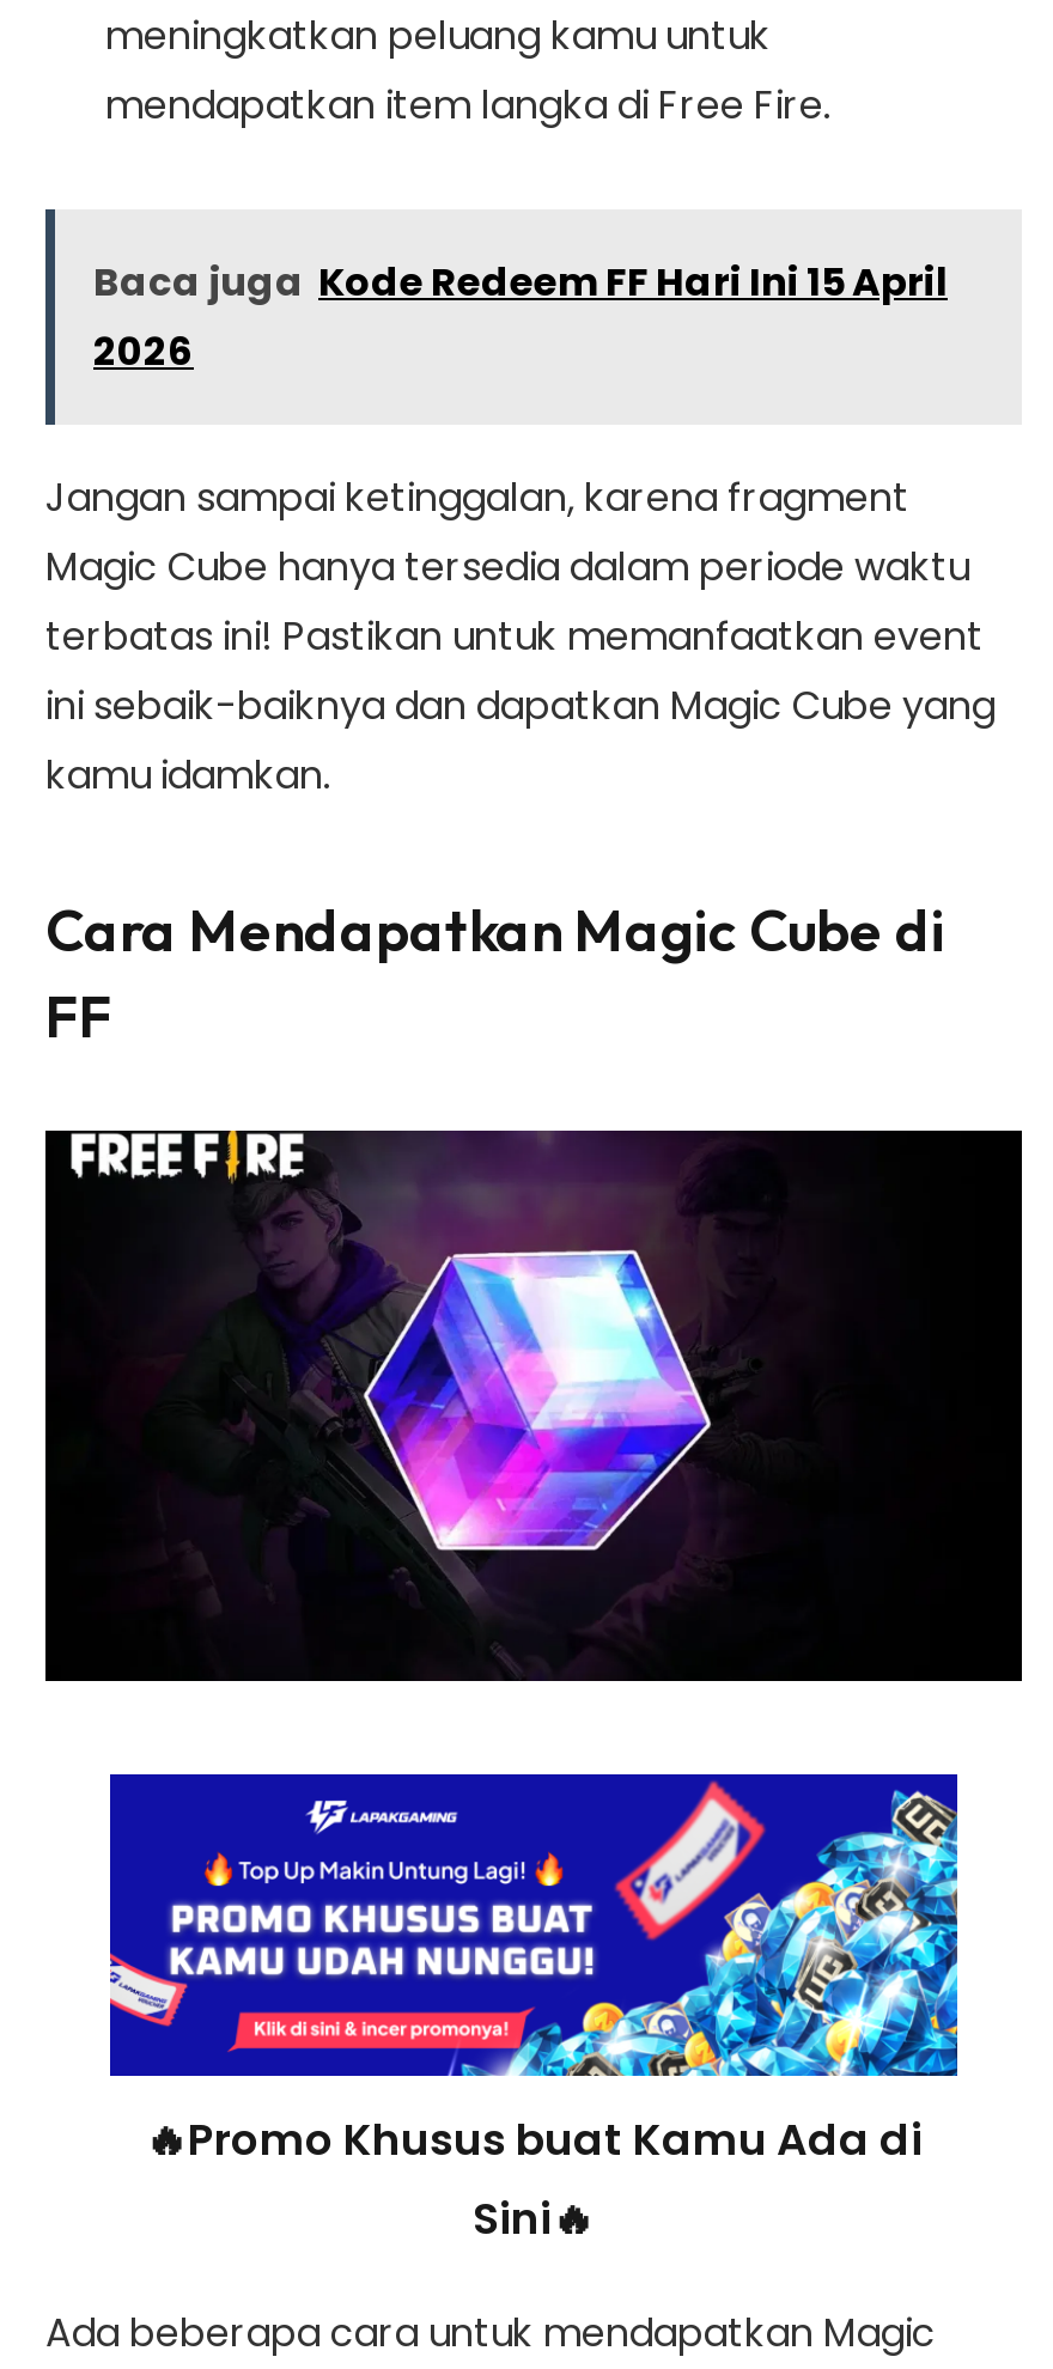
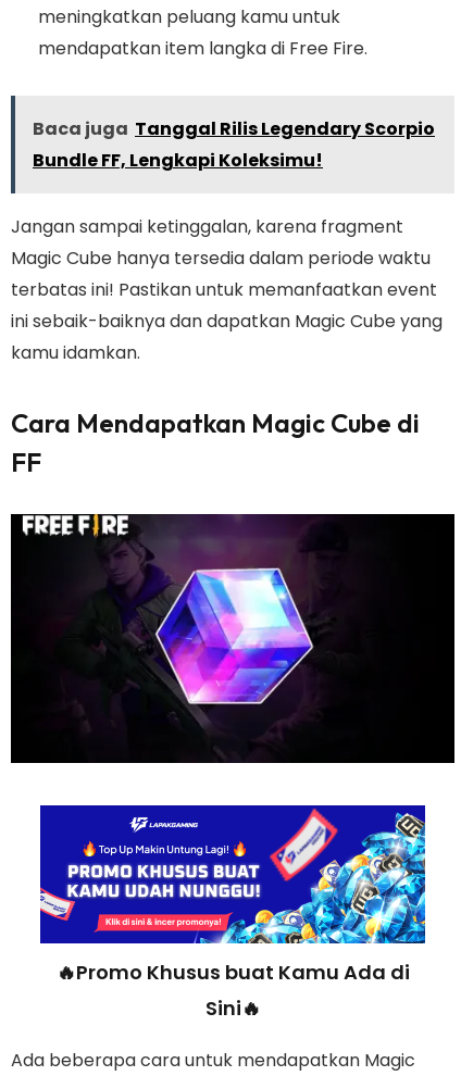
[93,255,948,380] Baca juga Kode Redeem FF Hari Ini 15 April | 2026 -> [33,116,435,172] Baca juga Tanggal Rilis Legendary Scorpio | Bundle FF, Lengkapi Koleksimu!

